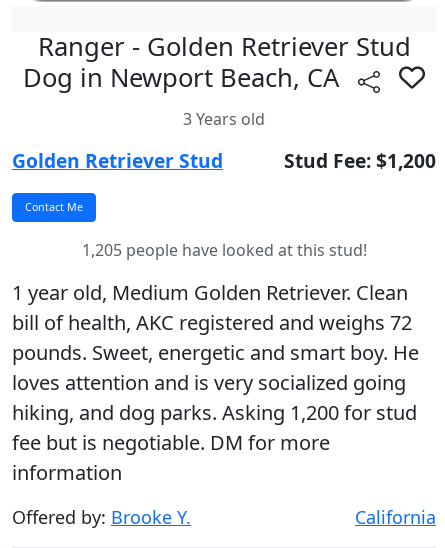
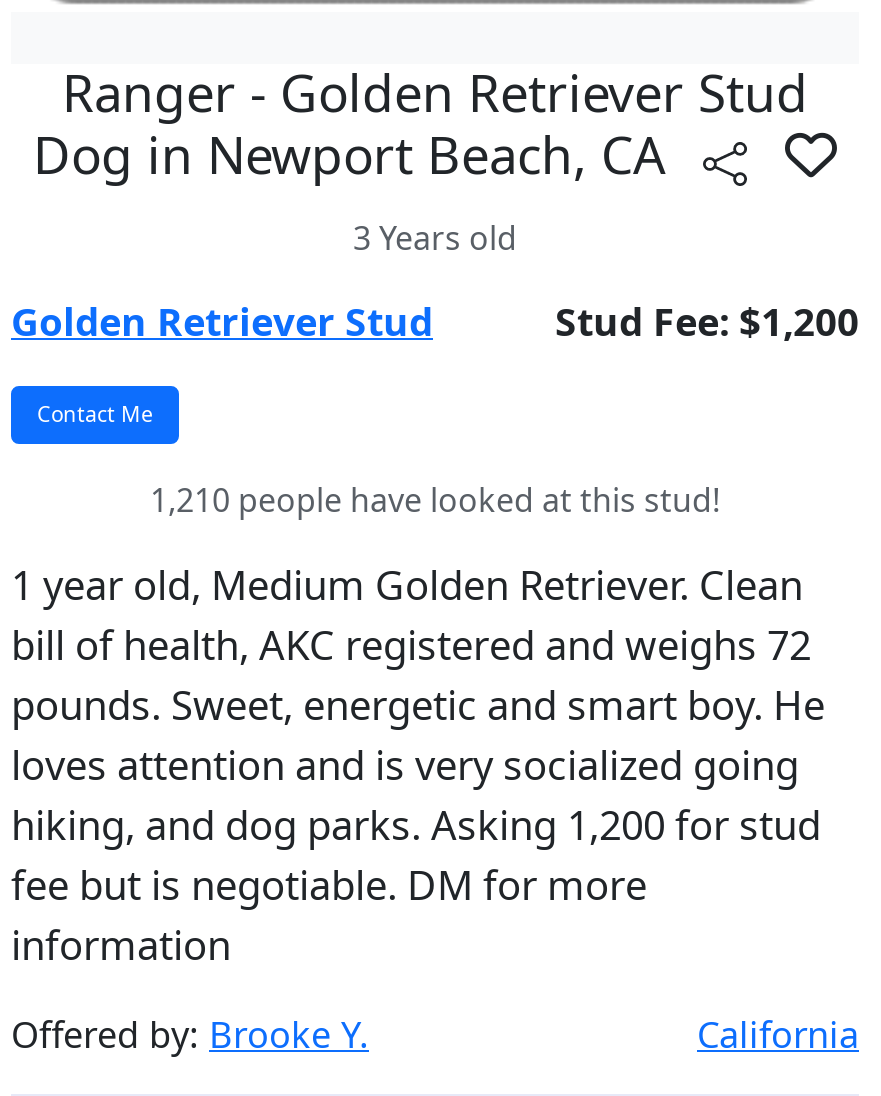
[81,239,366,261] 1,205 people have looked at this stud! -> [150,478,720,522] 1,210 people have looked at this stud!

